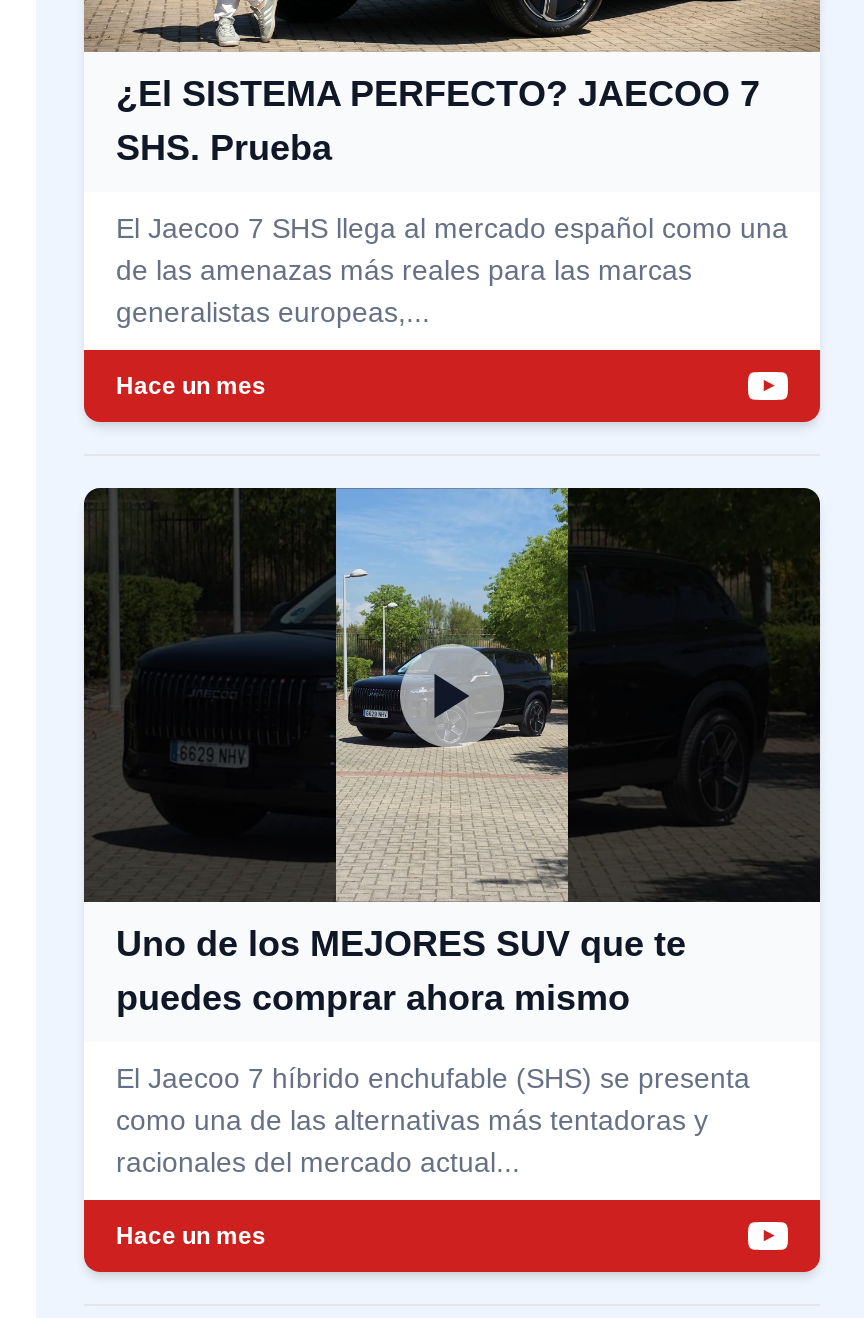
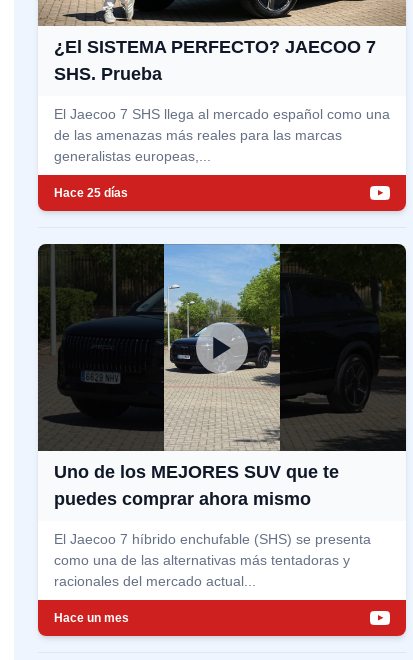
[116,372,266,400] Hace un mes -> [54,186,128,200] Hace 25 días

